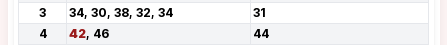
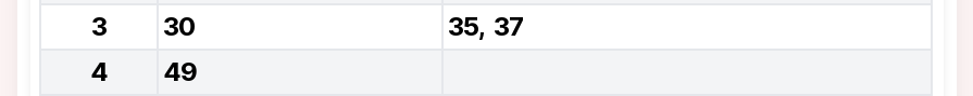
[69,5,266,20] 34, 30, 38, 32, 34 | 31 -> [163,9,526,42] 30 | 35, 37
[69,26,269,41] 42, 46 | 44 -> [163,55,198,87] 49

